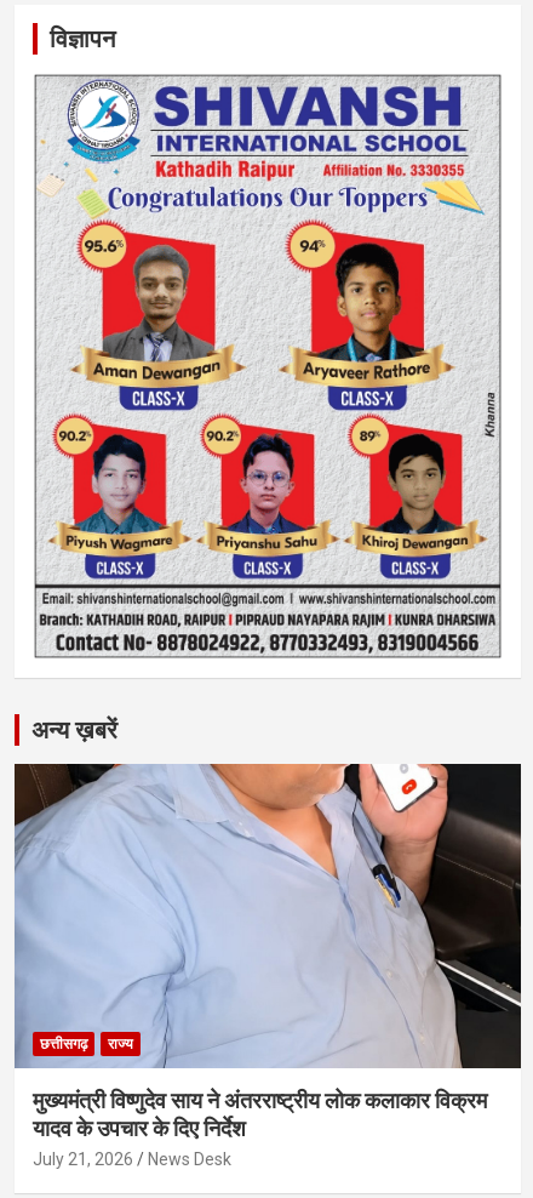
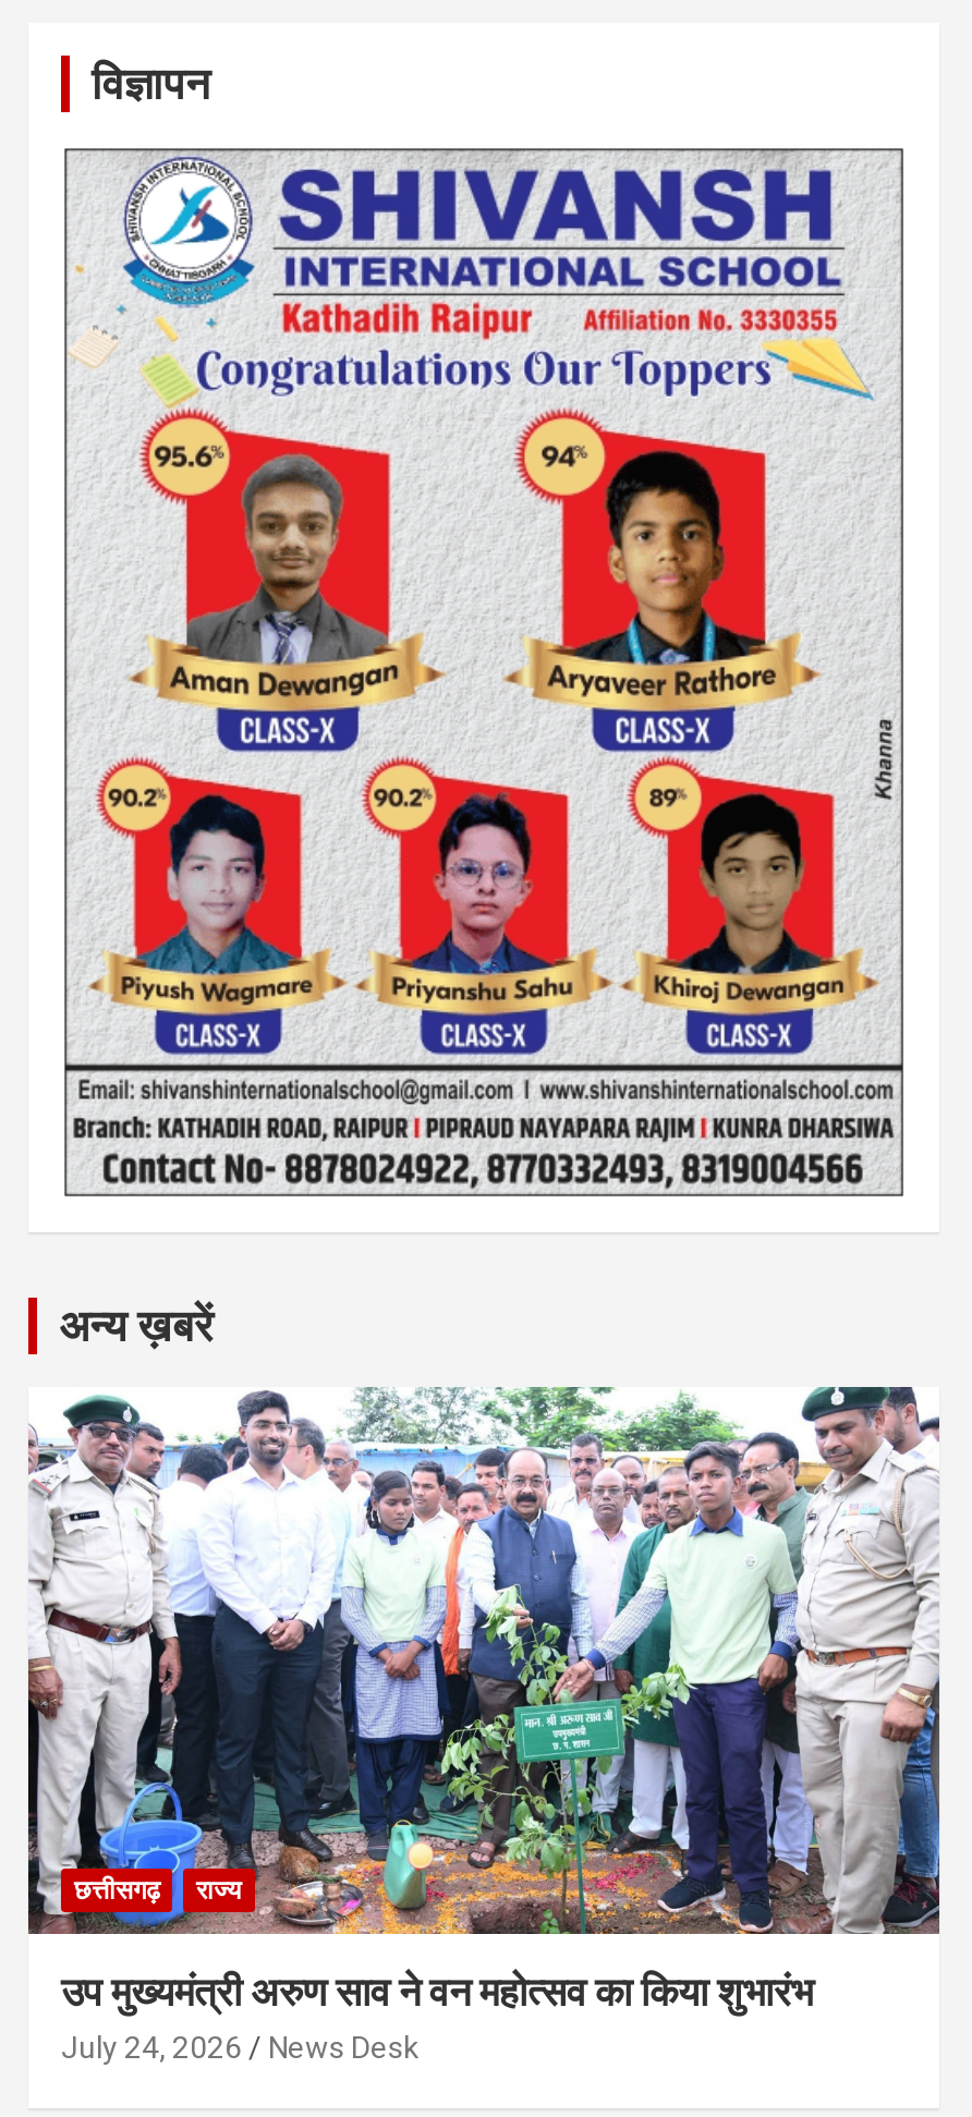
[13,763,522,1169] [image] | मुख्यमंत्री विष्णुदेव साय ने अंतरराष्ट्रीय लोक कलाकार विक्रम | यादव के उपचार के दिए निर्देश | July 21, 2026 -> [26,1385,941,2065] [image] | उप मुख्यमंत्री अरुण साव ने वन महोत्सव का किया शुभारंभ | July 24, 2026

